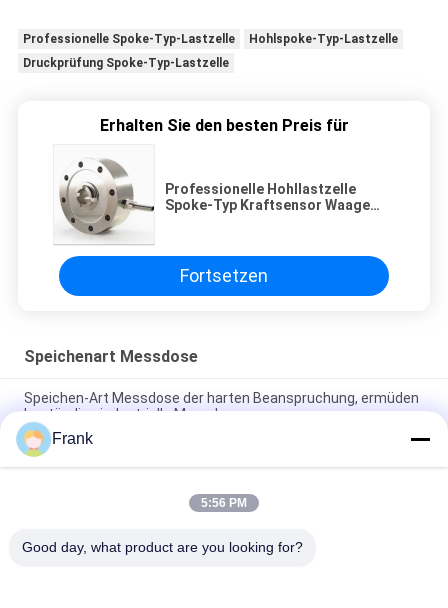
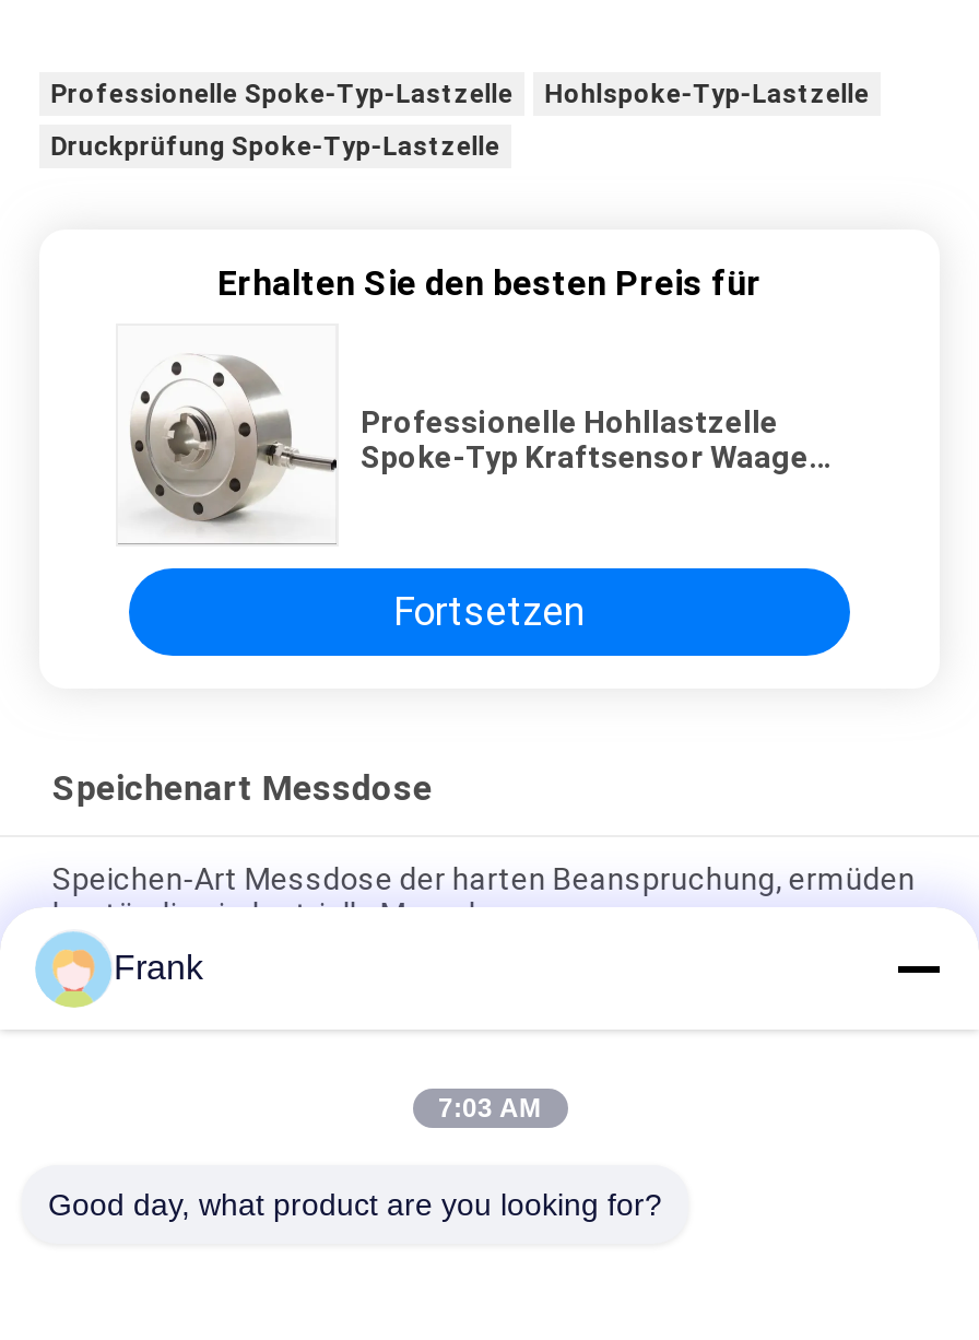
[201,496,247,510] 5:56 PM -> [438,1093,541,1124] 7:03 AM

